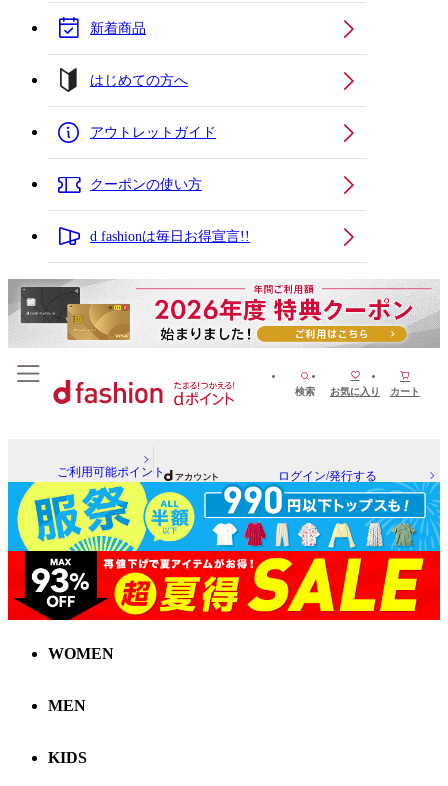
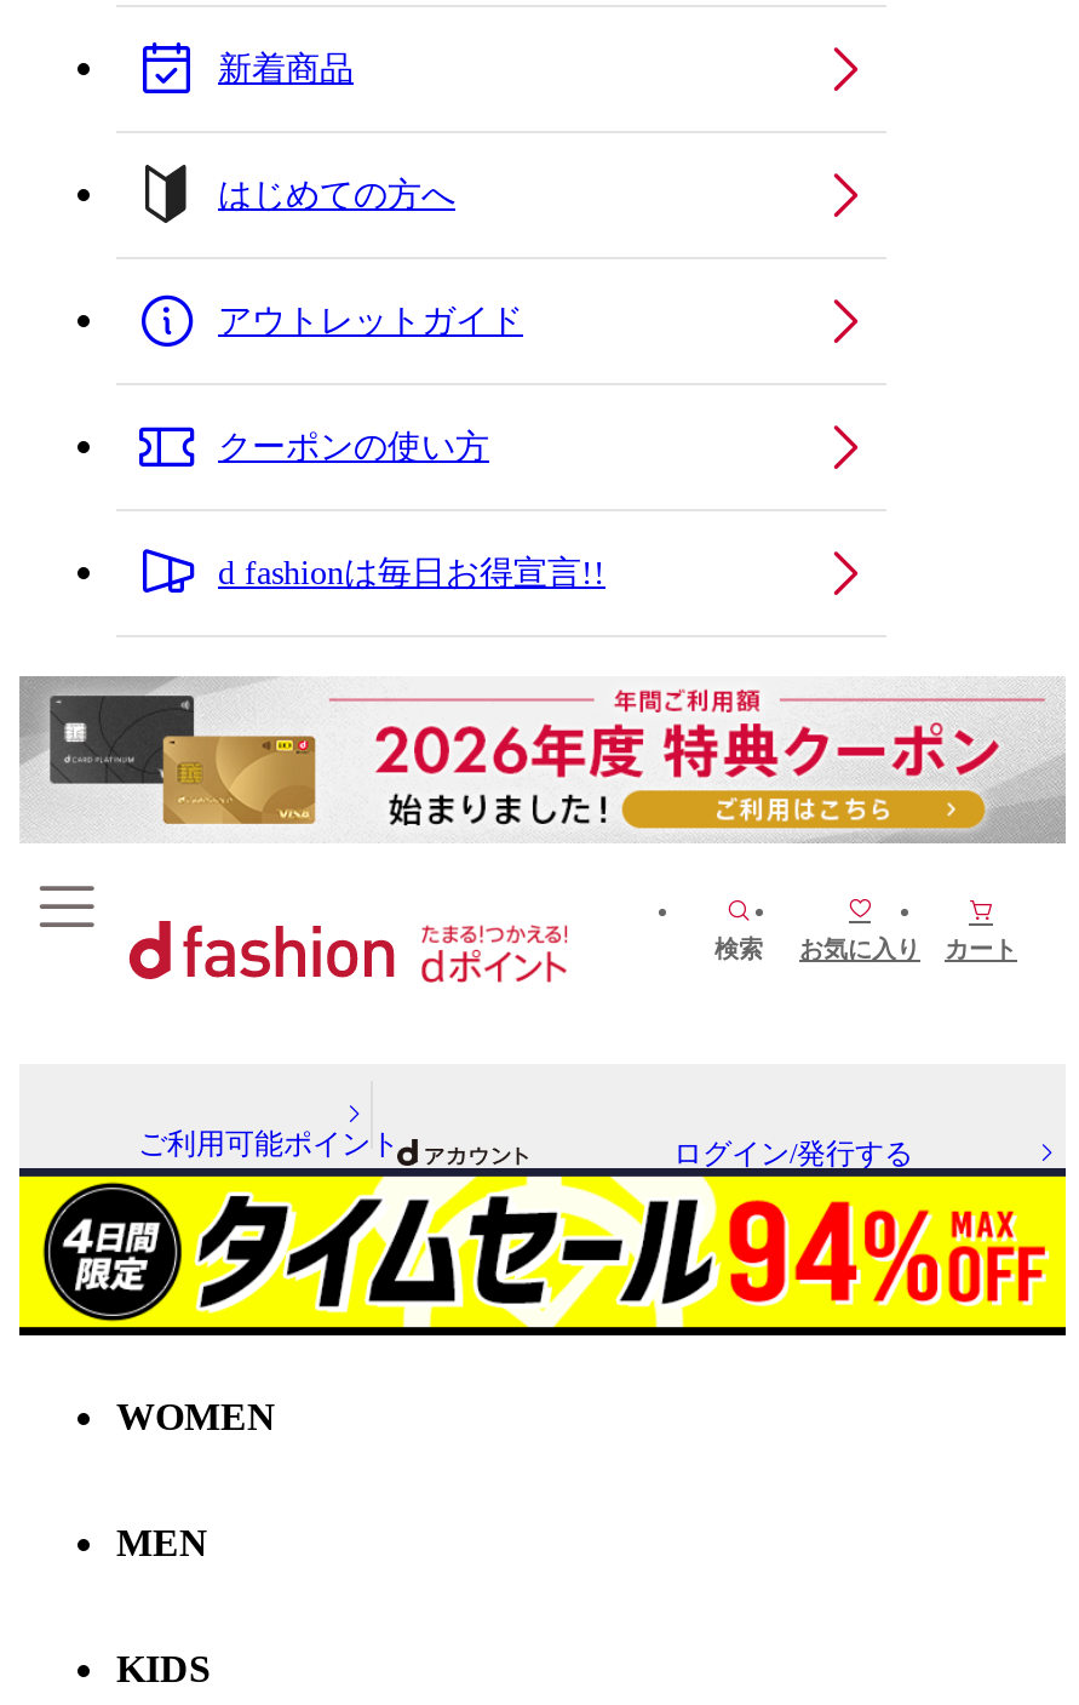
[7,481,441,621] [image] -> [17,1166,1068,1338] [image]

